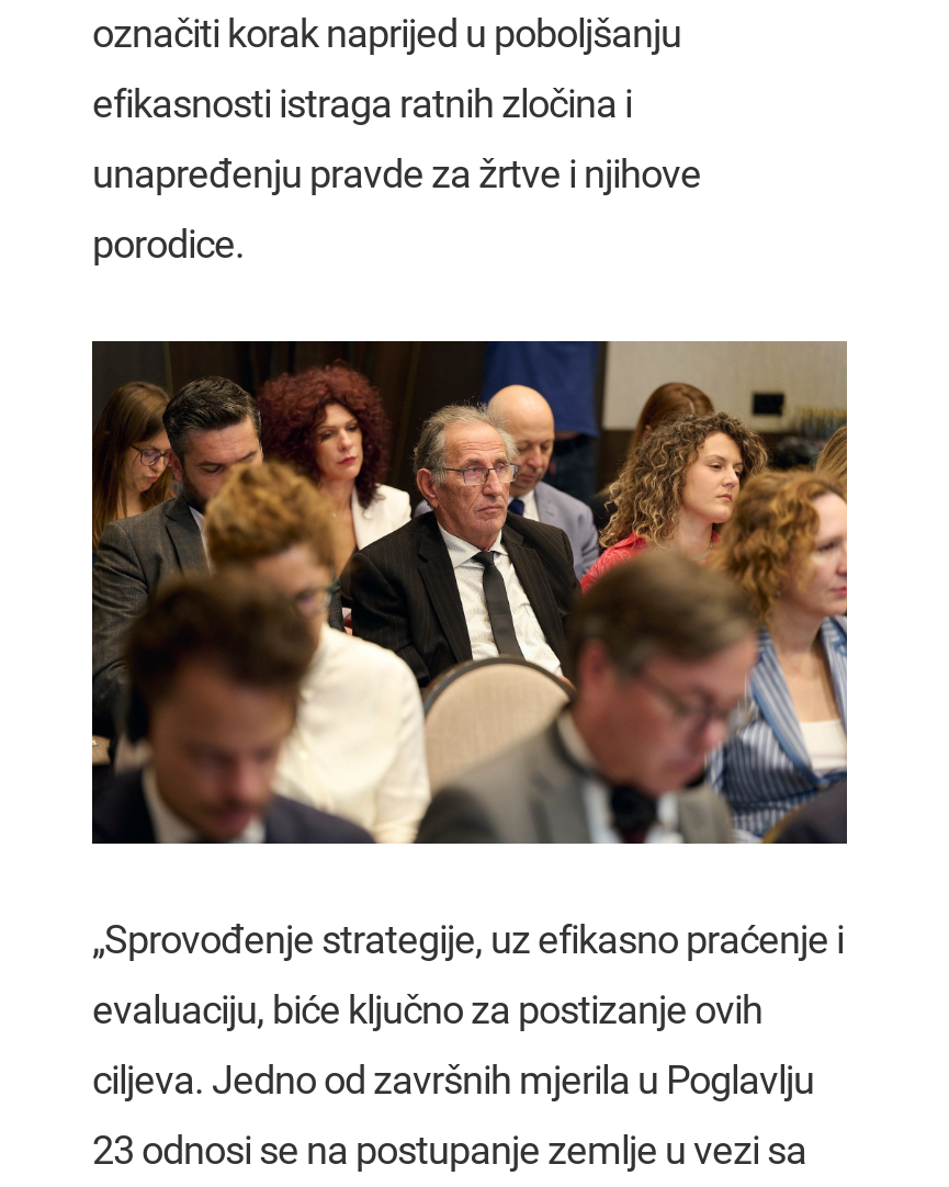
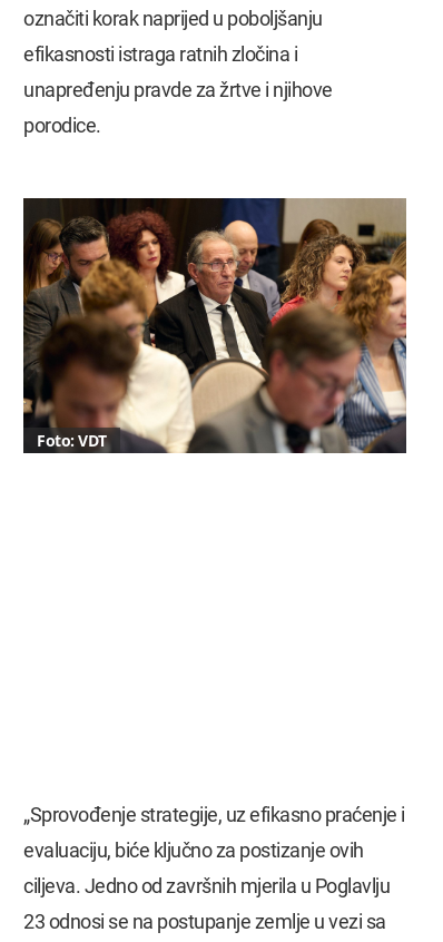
none -> [37,430,106,451] Foto: VDT
moved [90,339,849,846] -> [22,197,407,454]: [image]

